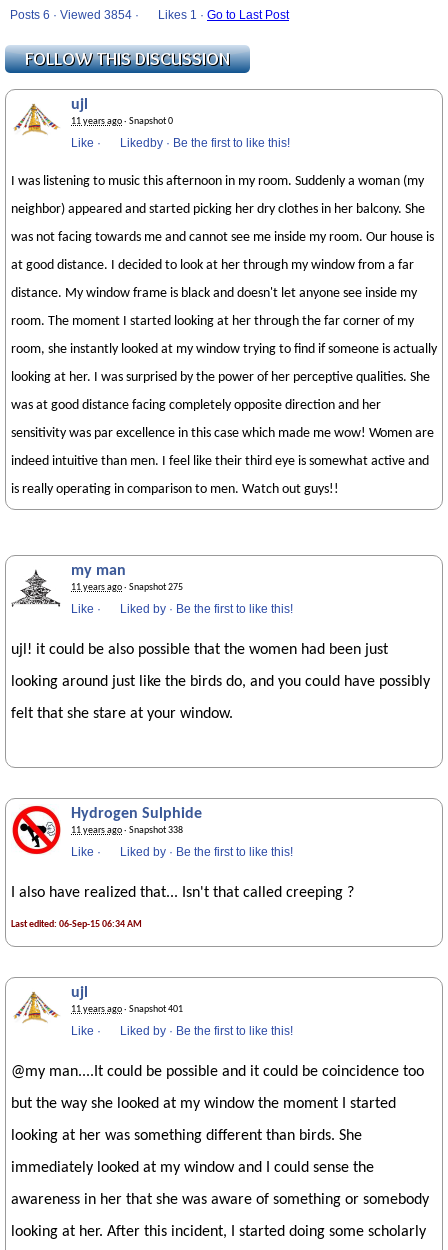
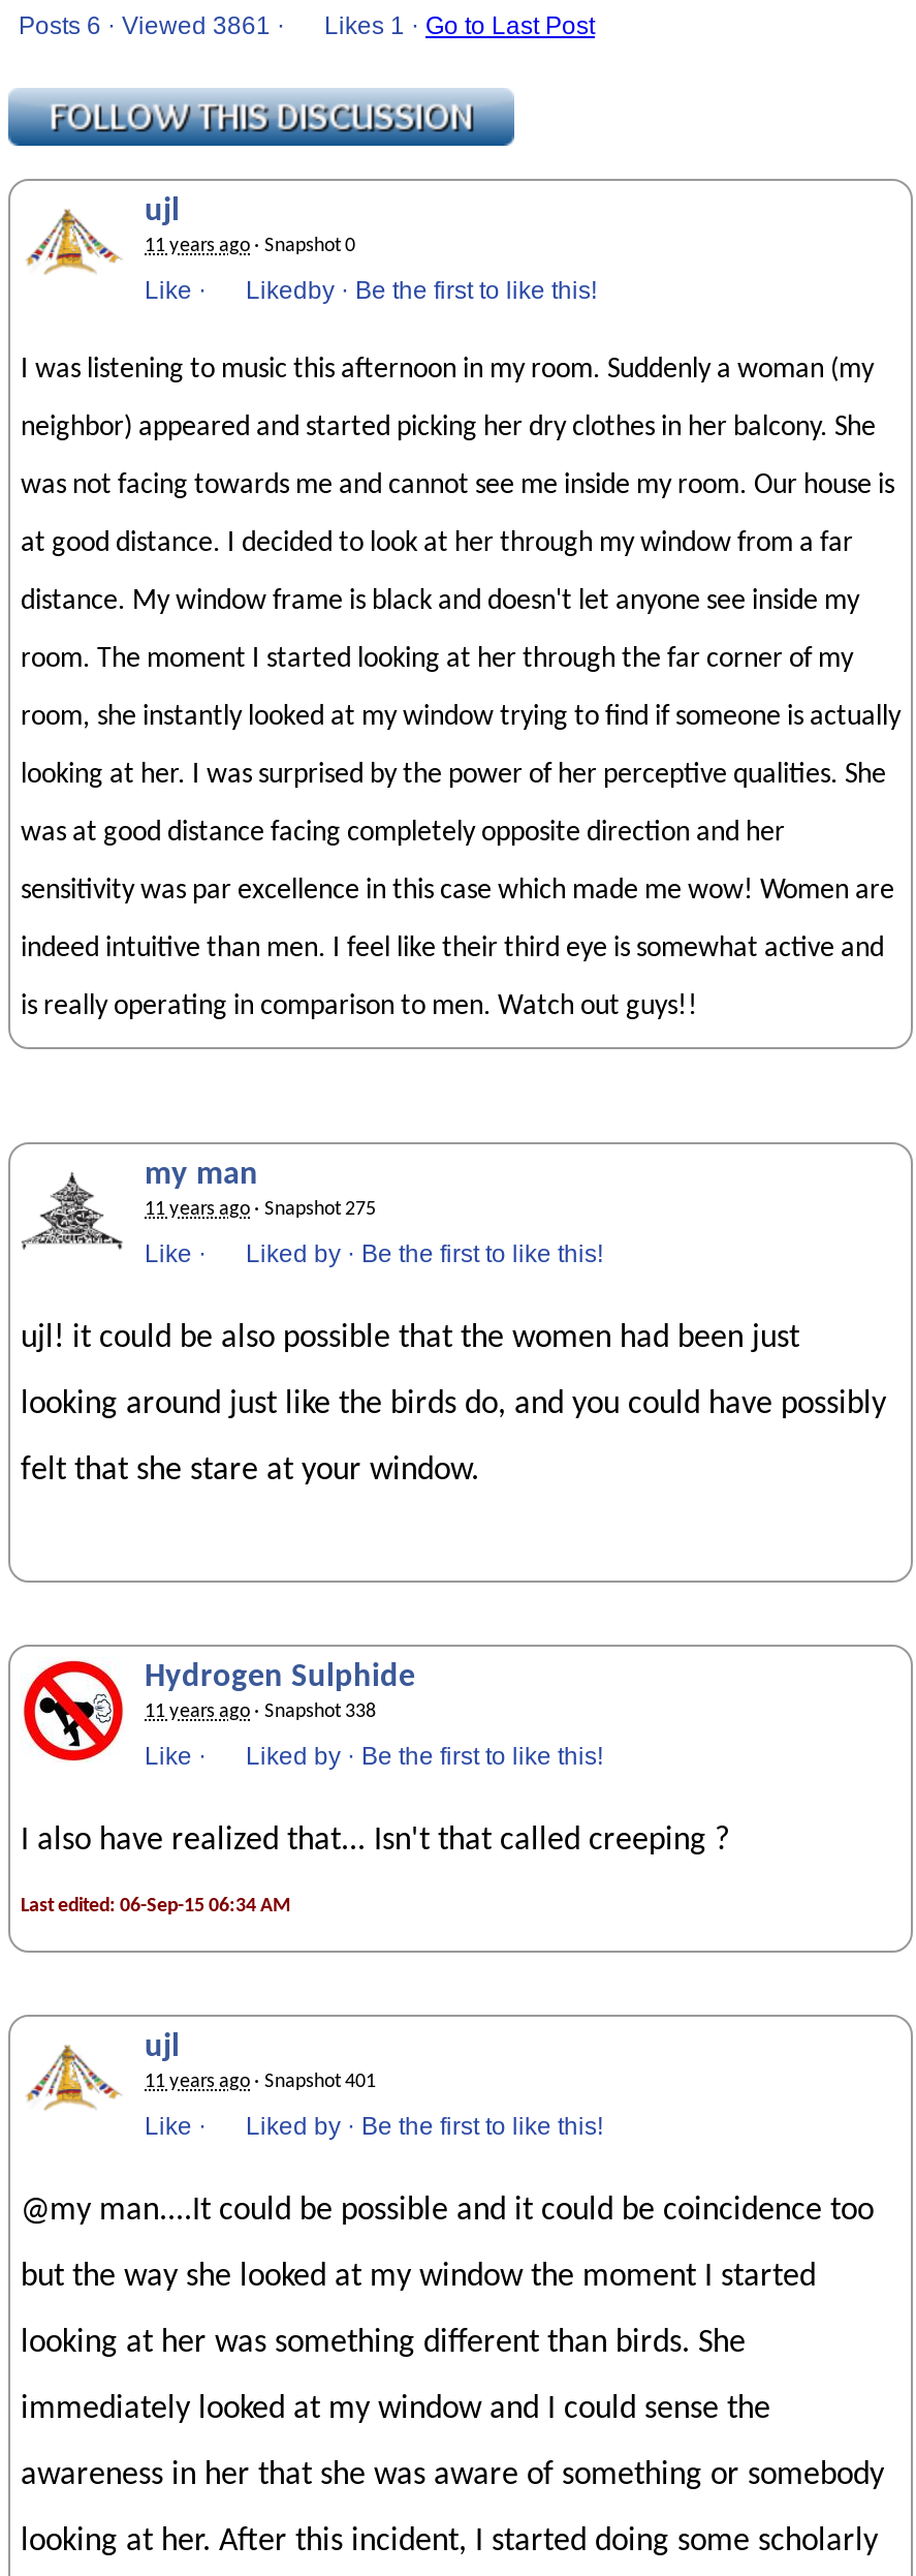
[10,8,289,22] Posts 6 · Viewed 3854 · Likes 1 · Go to Last Post -> [19,11,595,40] Posts 6 · Viewed 3861 · Likes 1 · Go to Last Post

